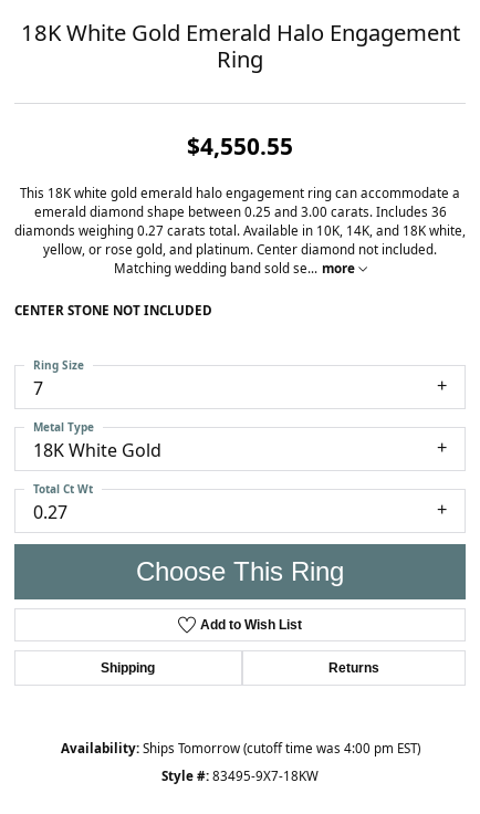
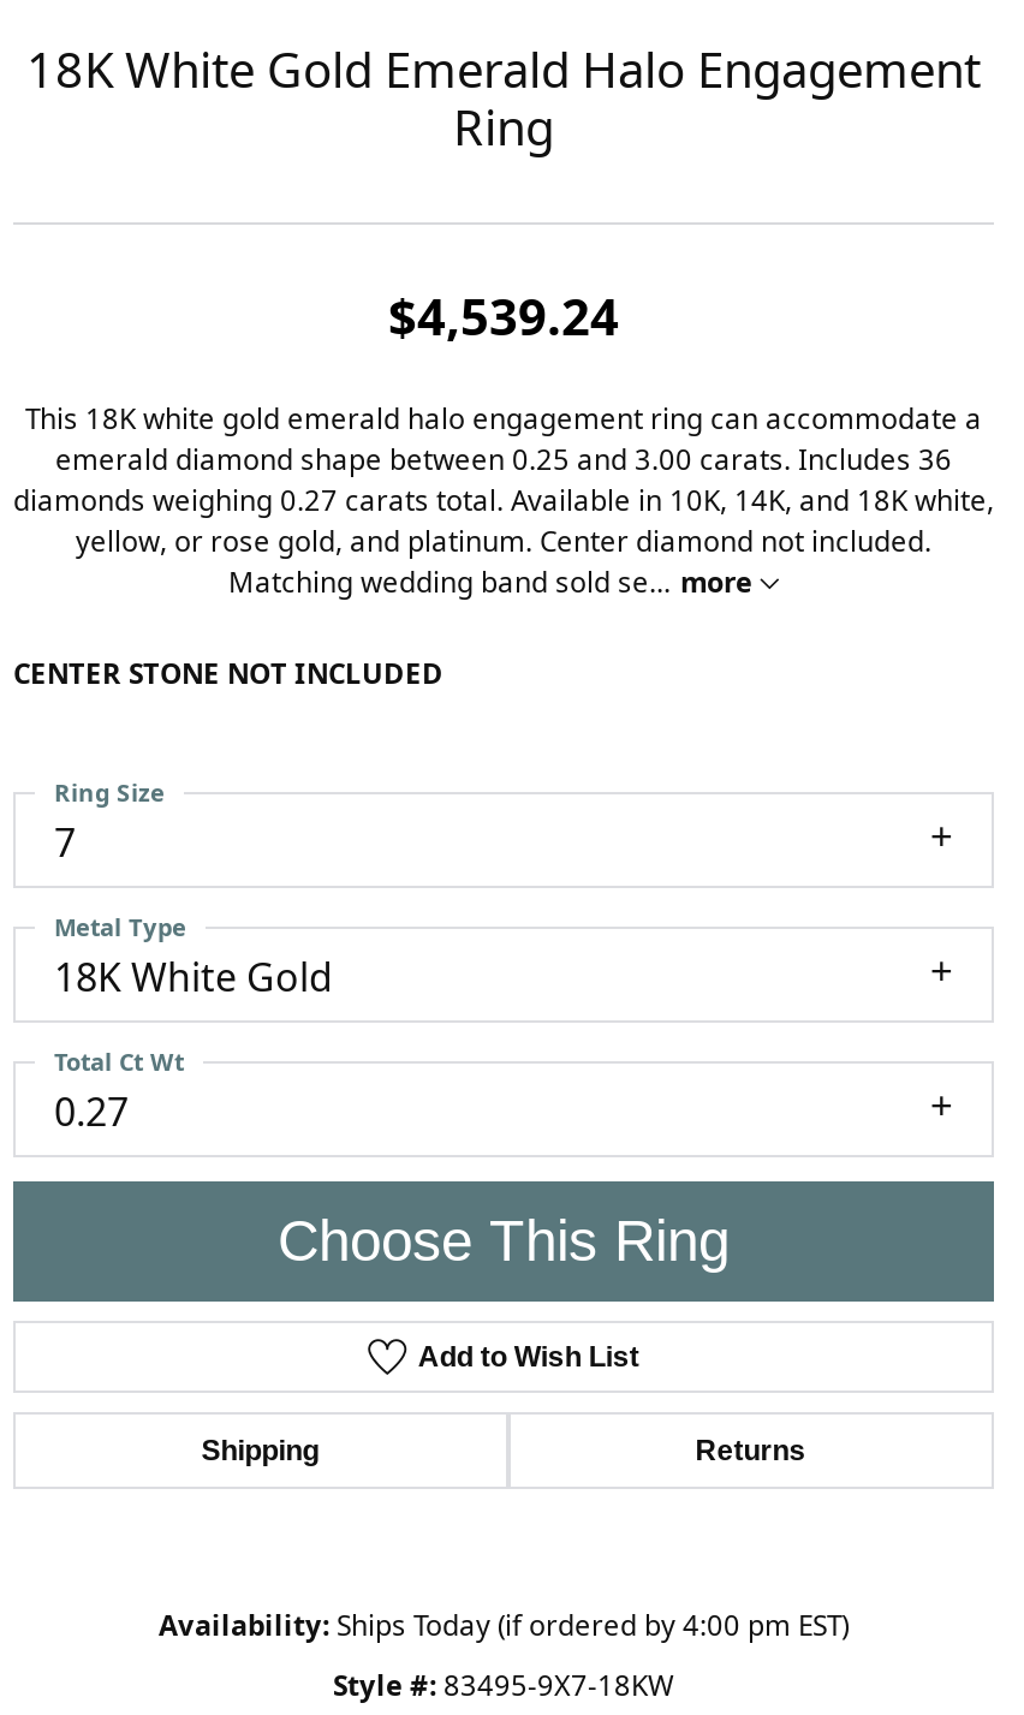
[187,131,293,161] $4,550.55 -> [388,282,619,350] $4,539.24
[60,740,420,757] Availability: Ships Tomorrow (cutoff time was 4:00 pm EST) -> [159,1608,849,1644] Availability: Ships Today (if ordered by 4:00 pm EST)

